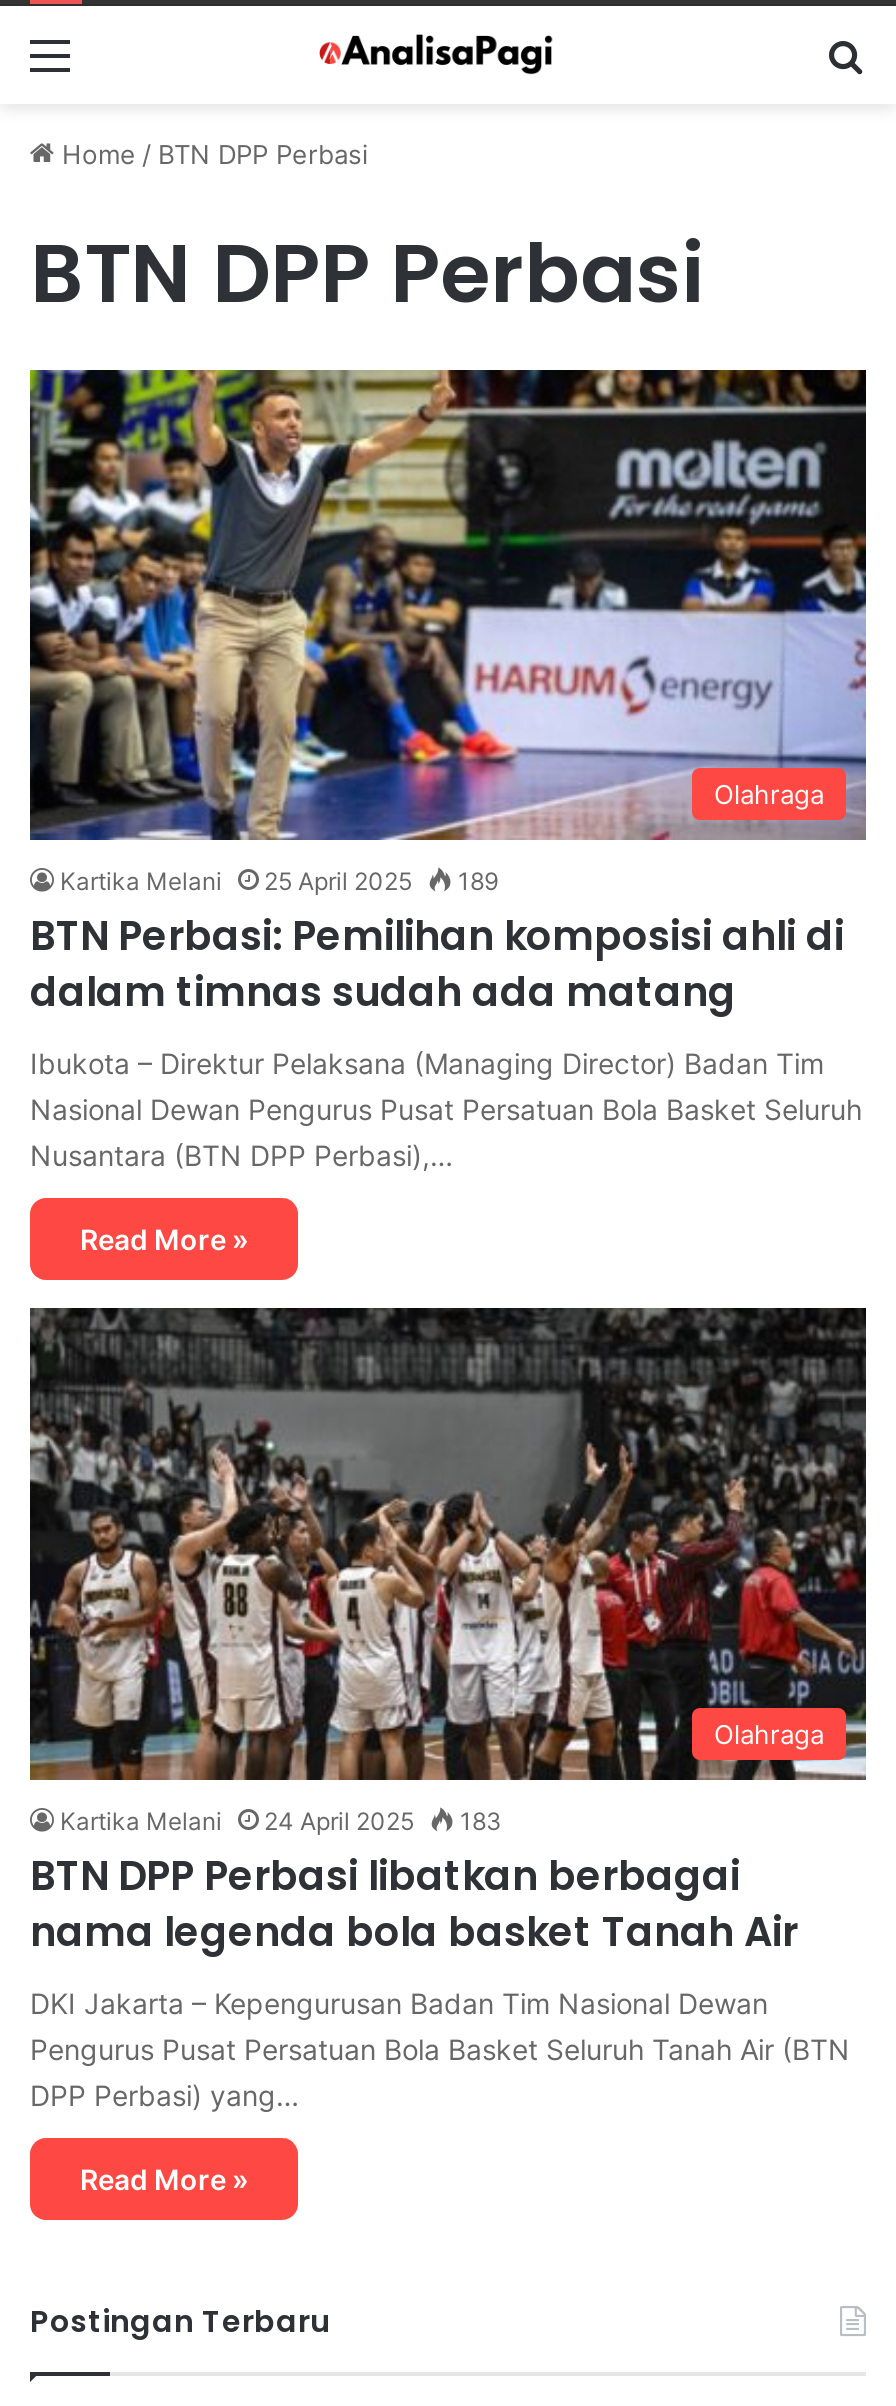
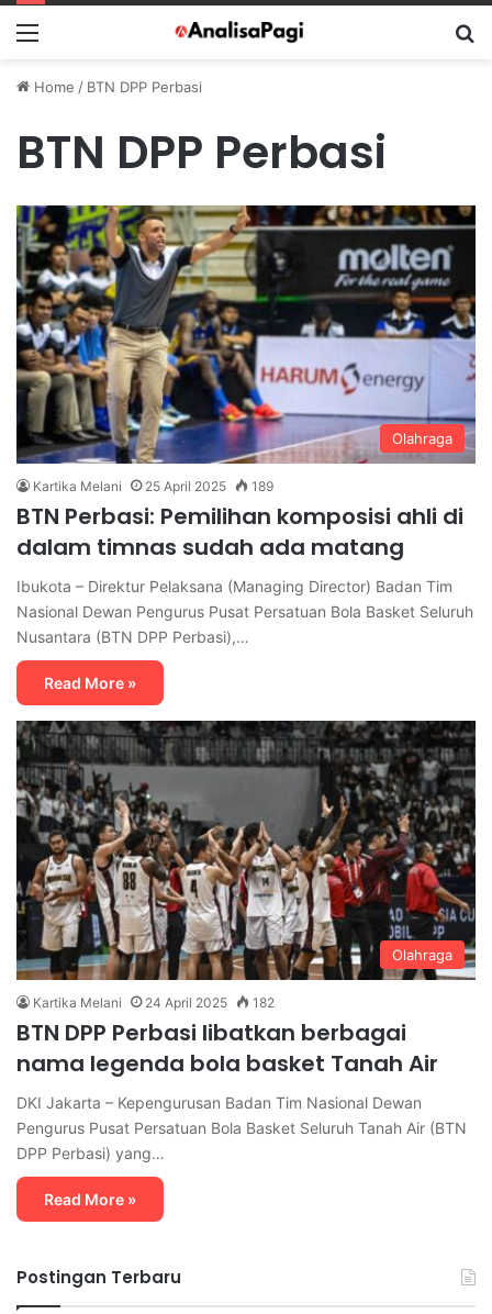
[60,1806,502,1836] Kartika Melani 24 April 2025 183 -> [33,994,275,1011] Kartika Melani 24 April 2025 182

